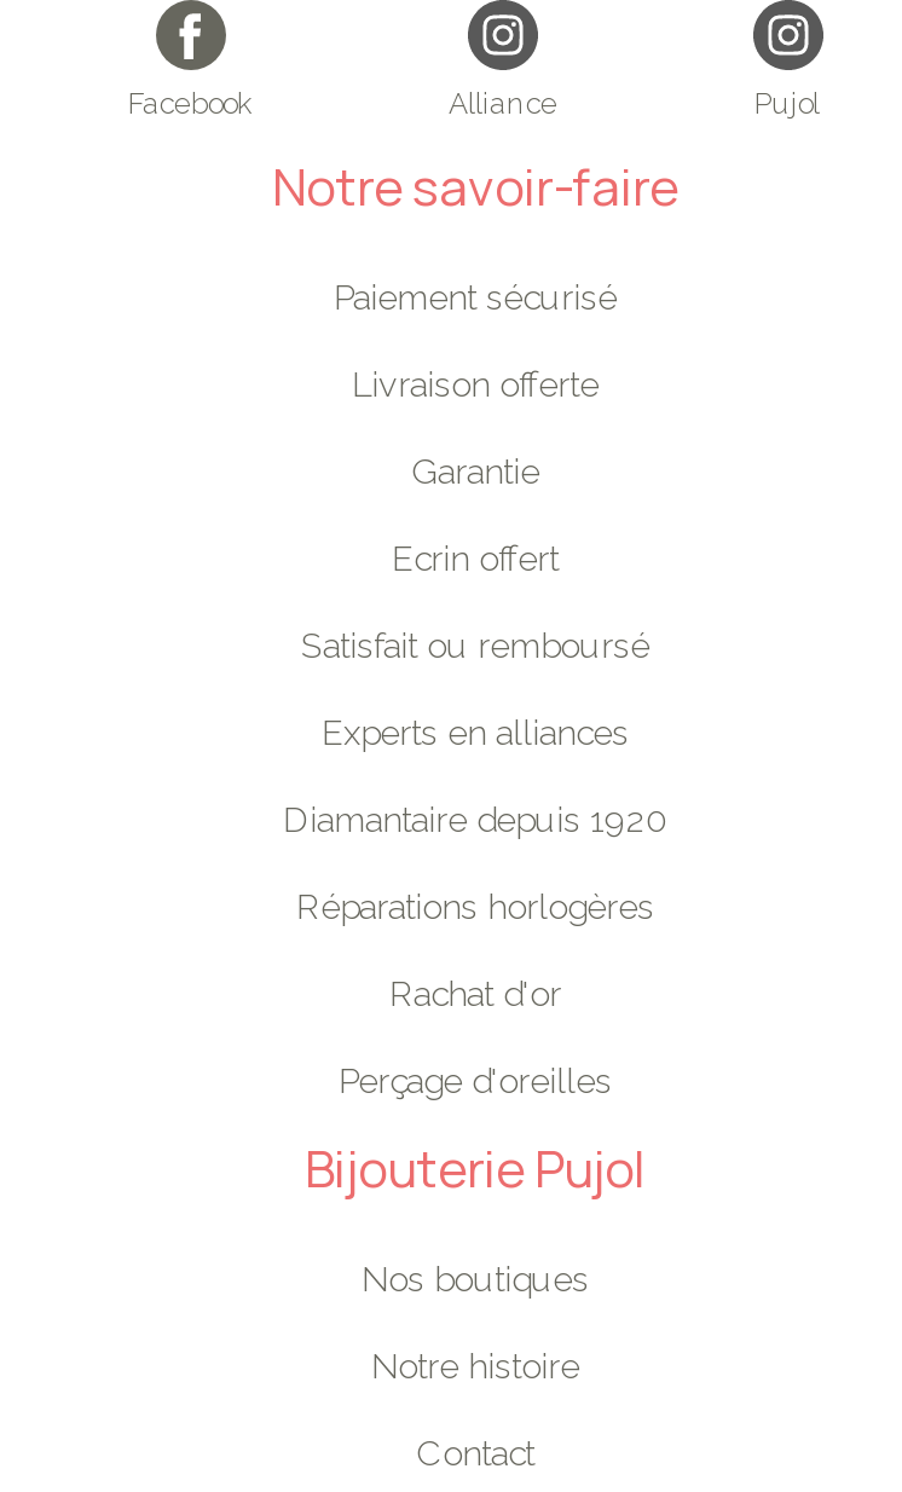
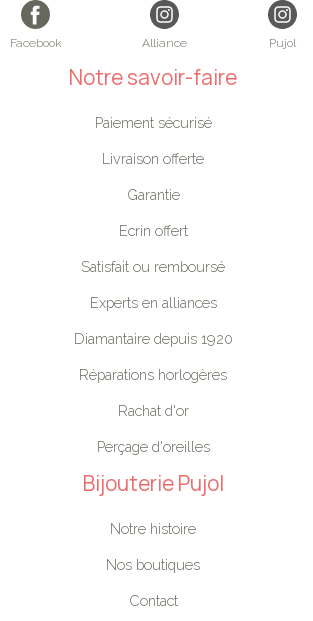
moved [362,1257,589,1298] -> [106,556,200,573]: Nos boutiques
moved [371,1344,579,1385] -> [110,520,196,537]: Notre histoire

